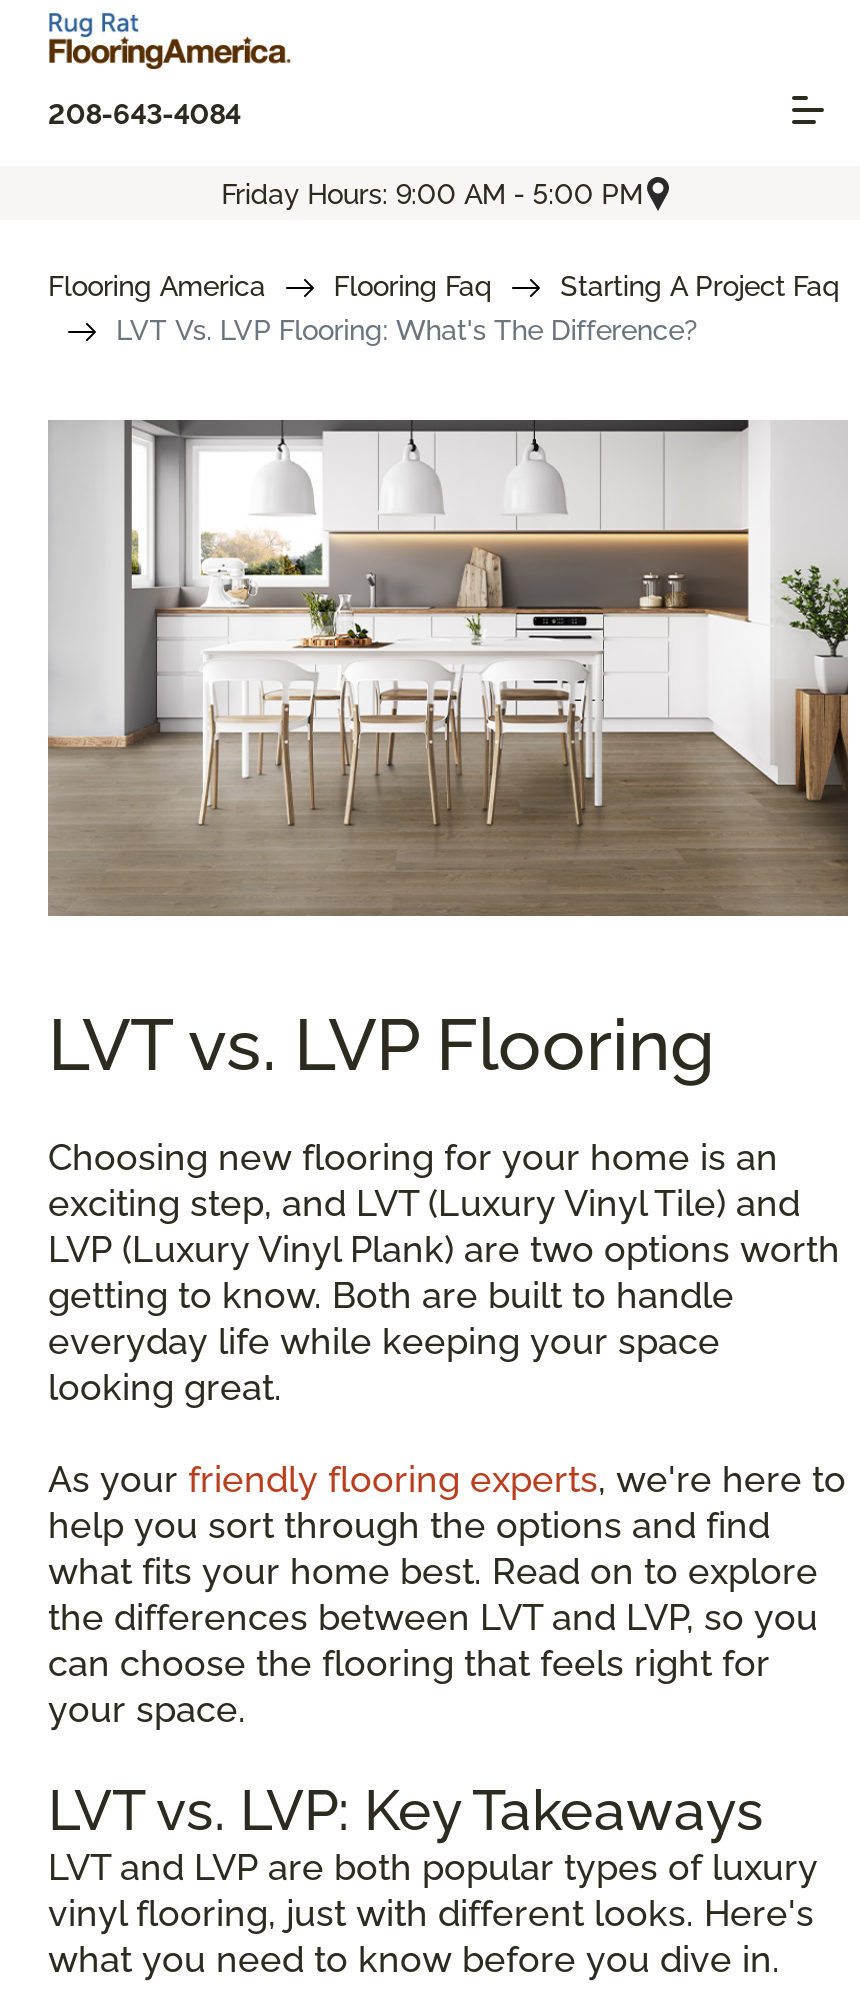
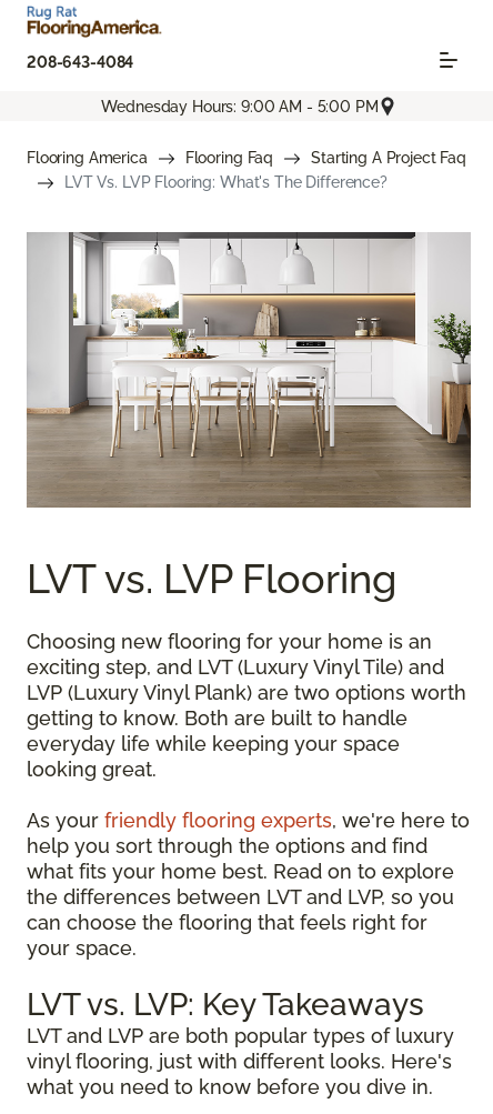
[221,177,643,209] Friday Hours: 9:00 AM - 5:00 PM -> [101,97,378,115] Wednesday Hours: 9:00 AM - 5:00 PM

